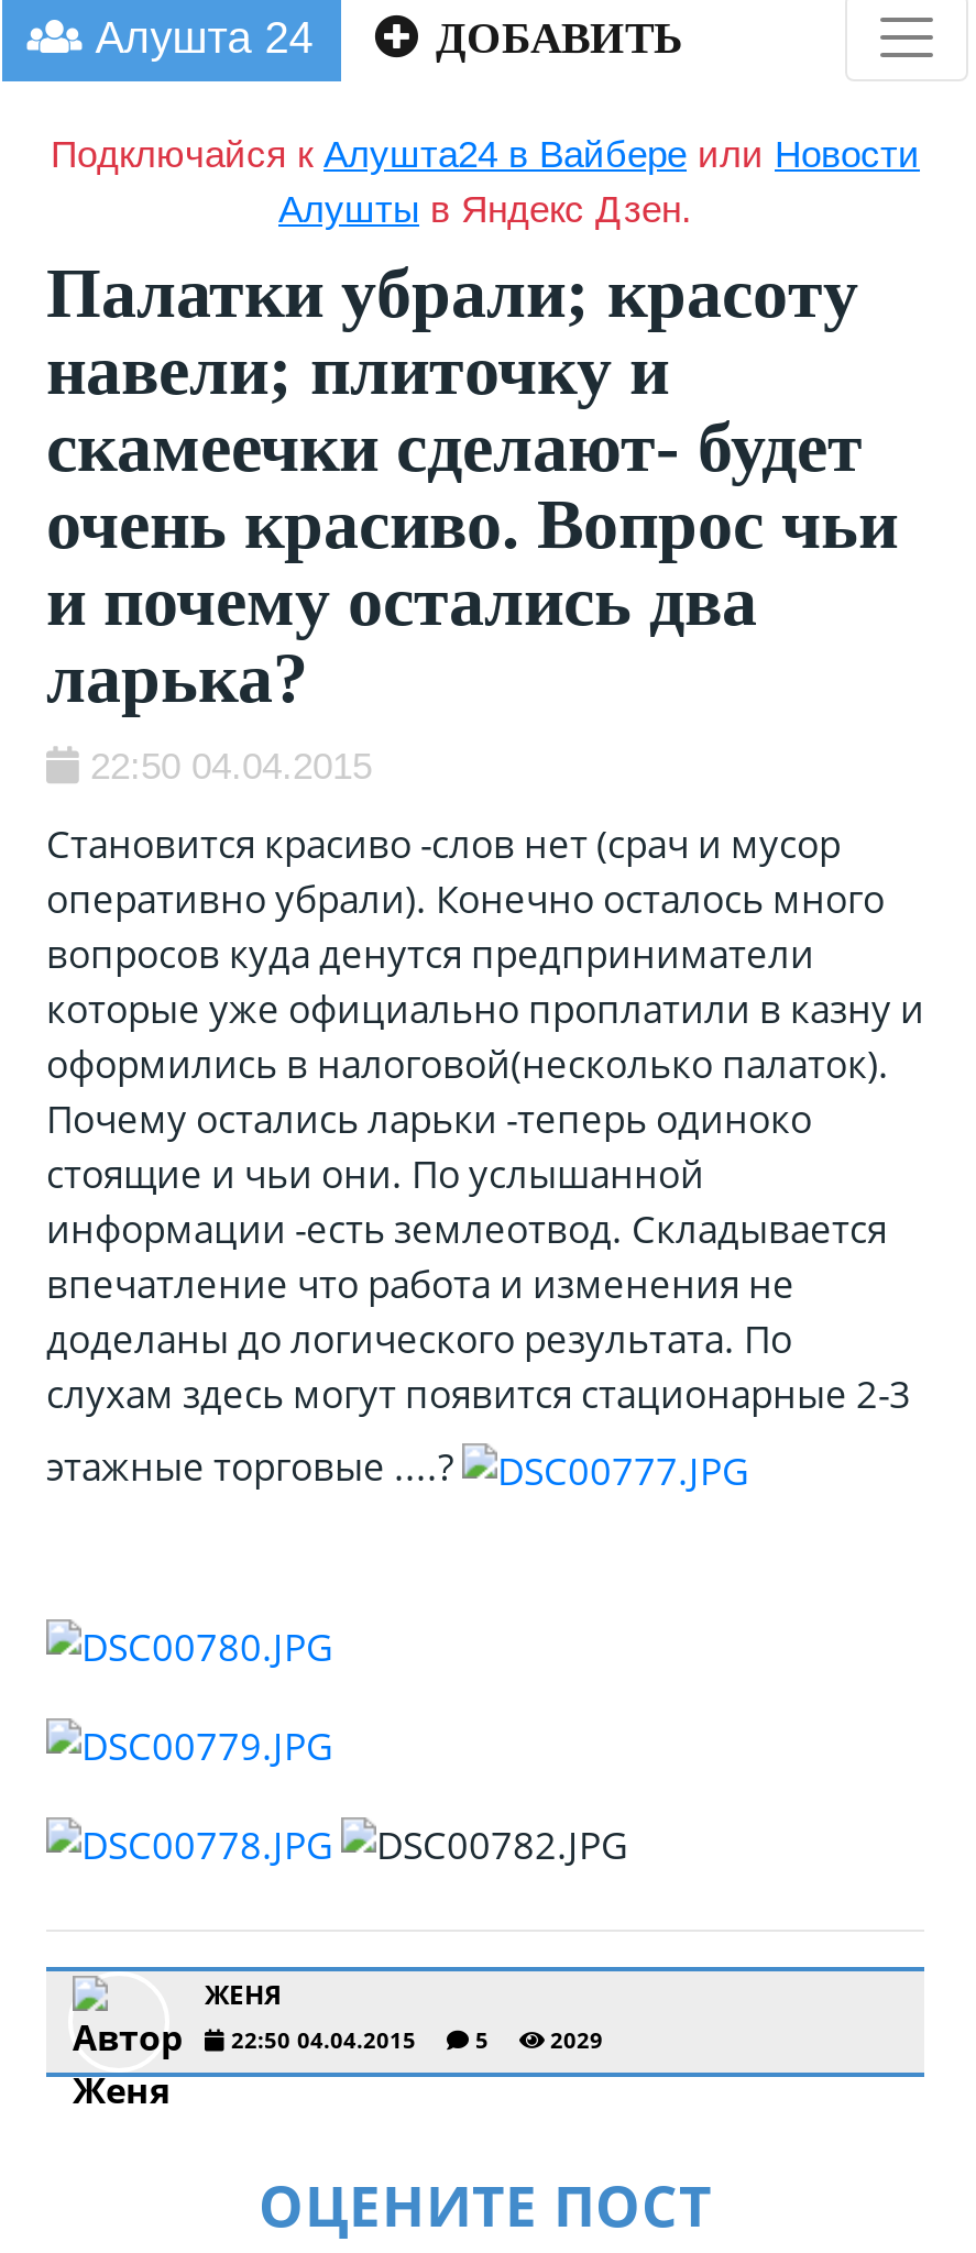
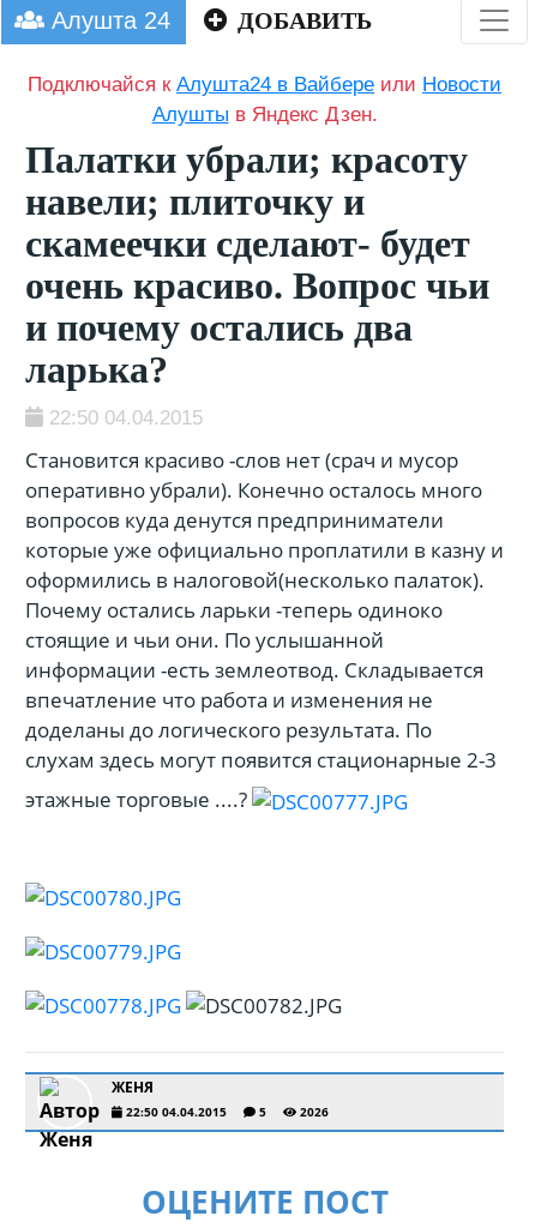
[224,2024,603,2055] 22:50 04.04.2015 5 2029 -> [122,1103,329,1120] 22:50 04.04.2015 5 2026

